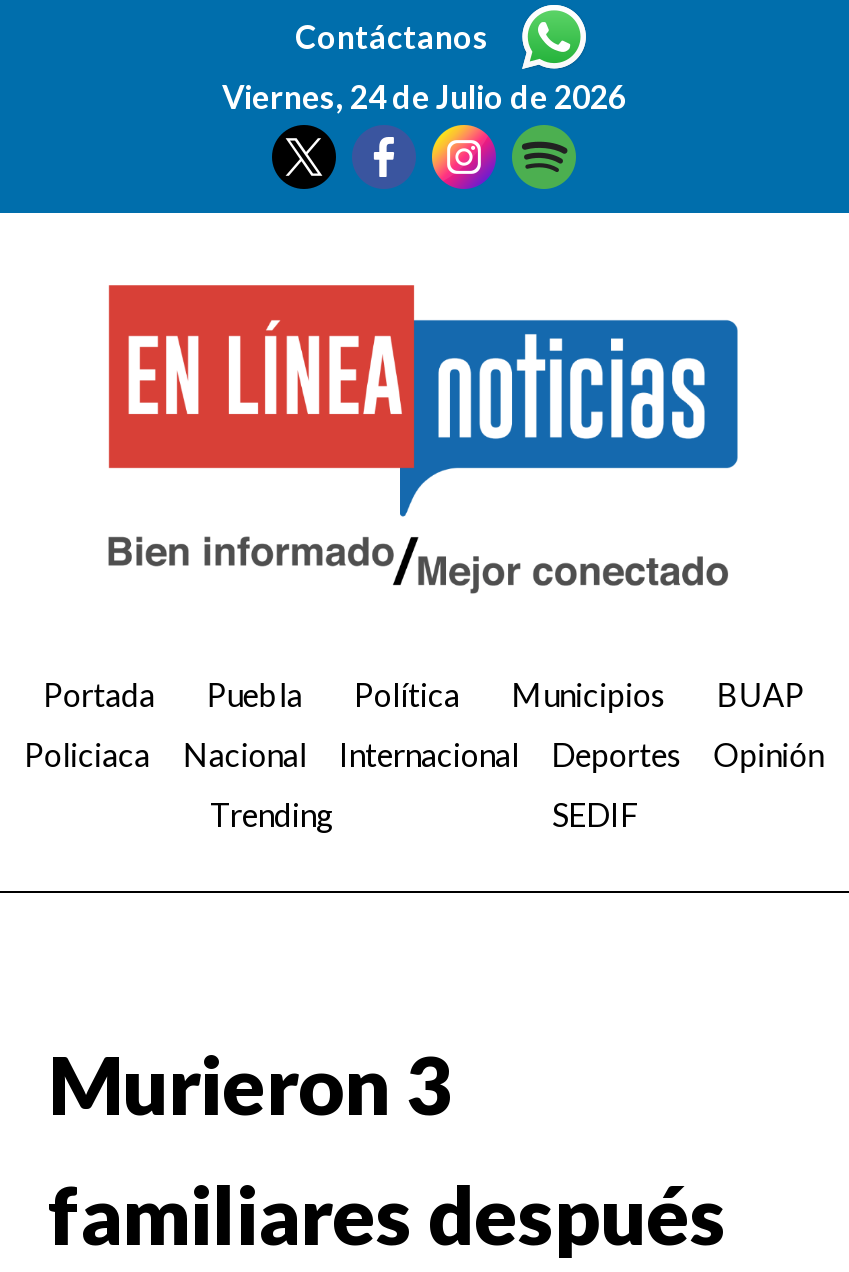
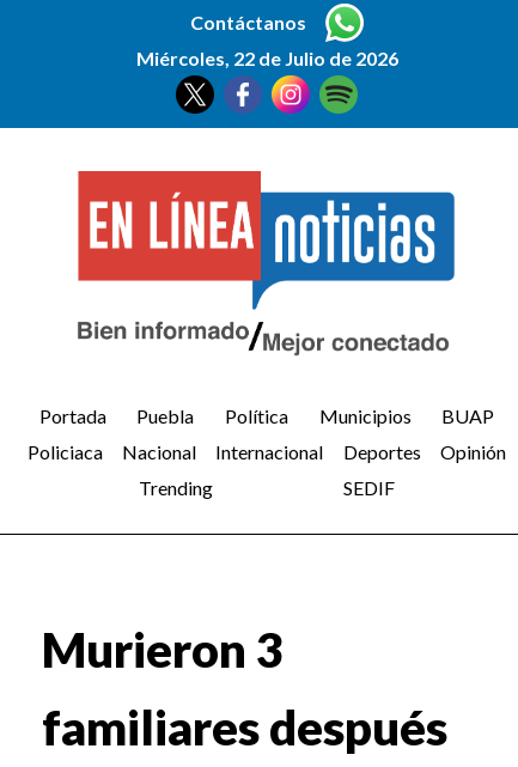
[222,77,626,115] Viernes, 24 de Julio de 2026 -> [136,47,398,69] Miércoles, 22 de Julio de 2026

